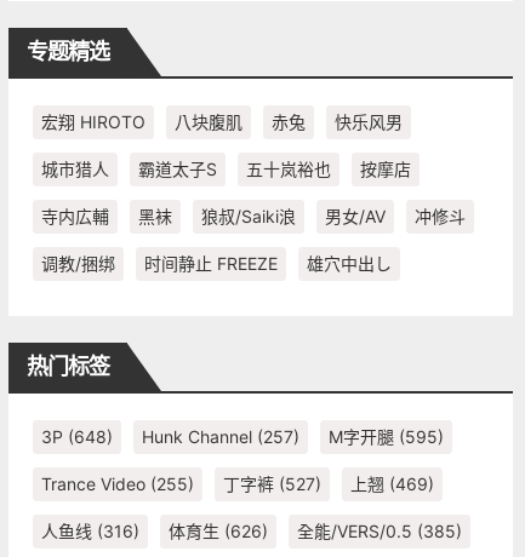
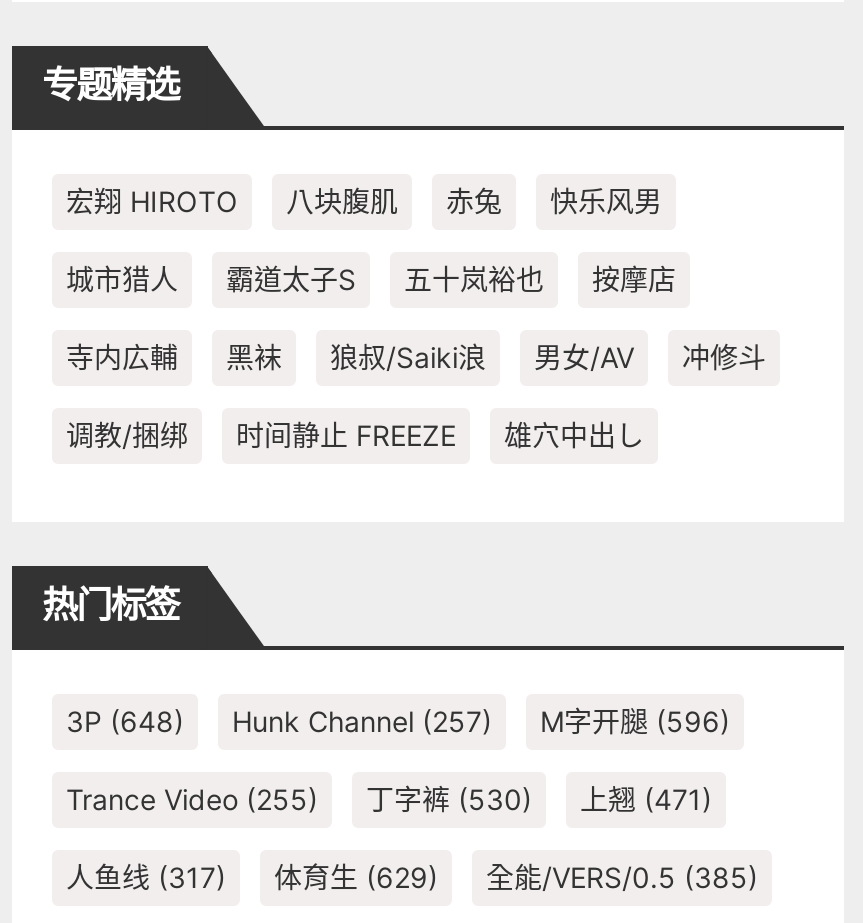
[41,426,444,447] 3P (648) Hunk Channel (257) M字开腿(595) -> [66,704,730,738] 3P (648) Hunk Channel (257) M字开腿(596)
[223,473,321,494] 丁字裤(527) -> [366,782,532,816] 丁字裤(530)
[350,473,434,494] 上翘(469) -> [580,782,712,816] 上翘(471)
[41,521,139,541] 人鱼线(316) -> [66,860,226,894] 人鱼线(317)
[169,521,268,541] 体育生(626) -> [274,860,438,894] 体育生(629)

